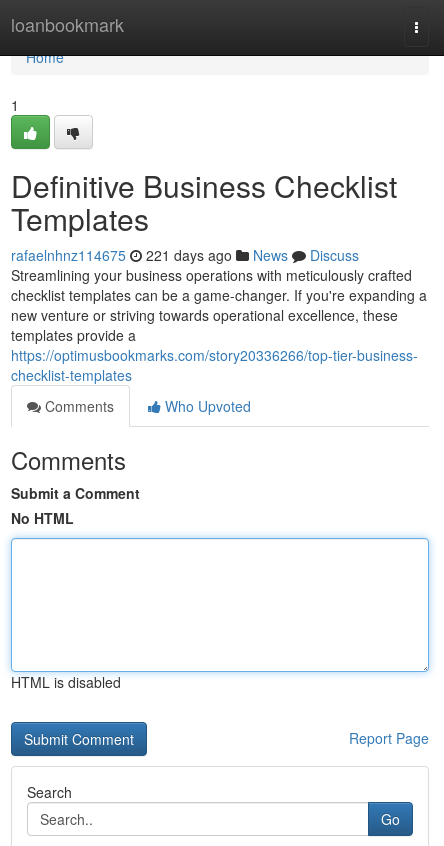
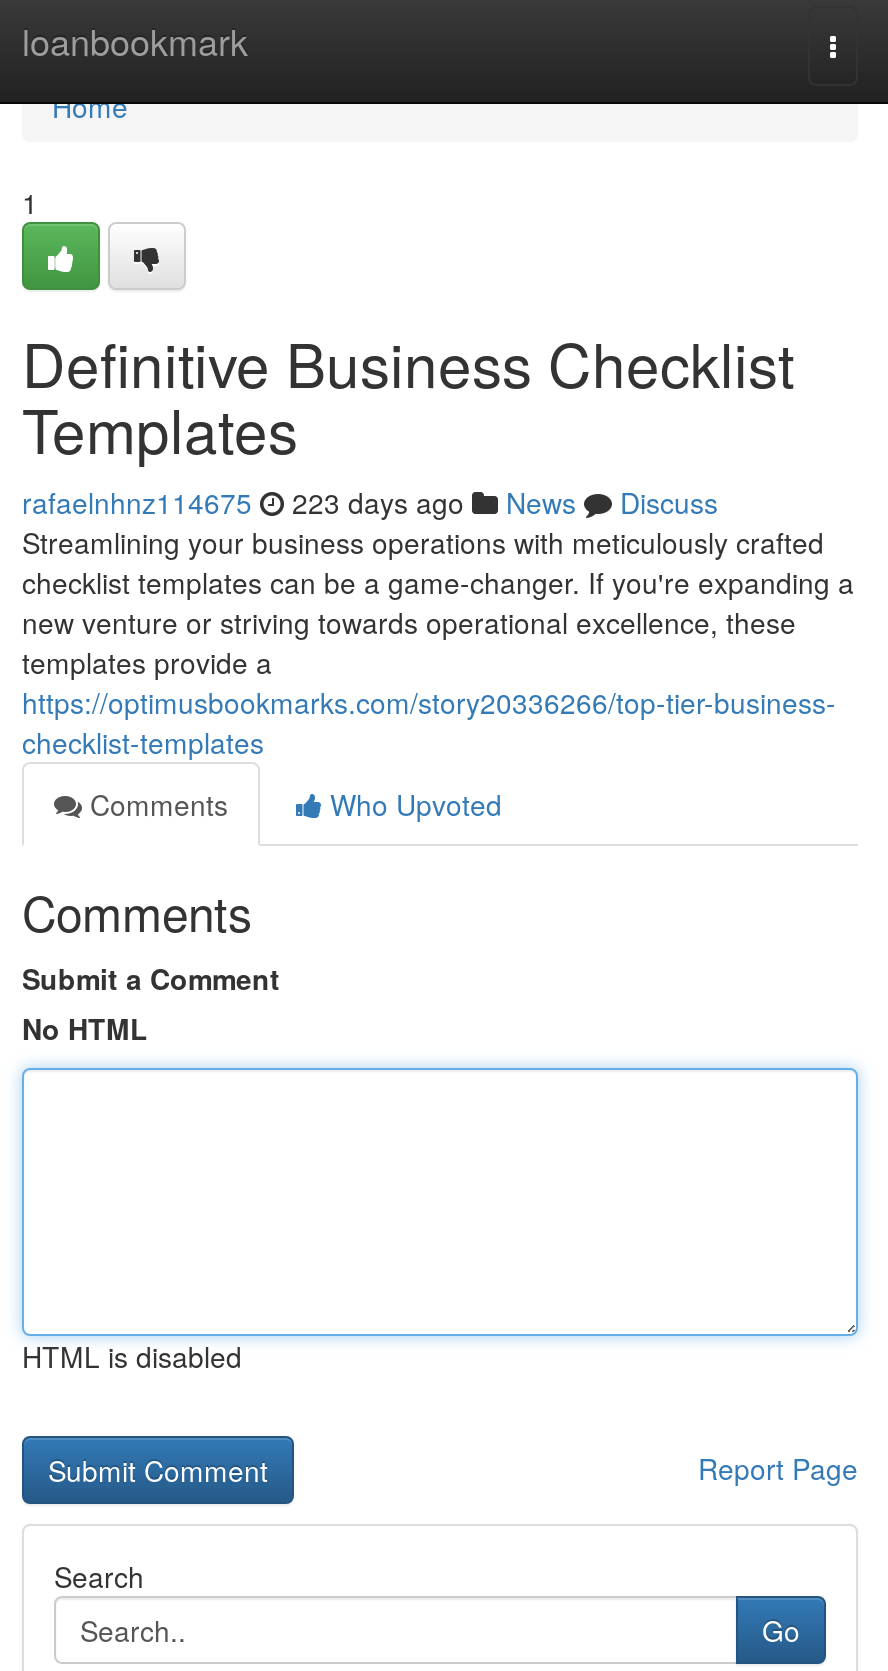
[11,245,359,265] rafaelnhnz114675 221 days ago News Discuss -> [22,482,718,522] rafaelnhnz114675 223 days ago News Discuss

